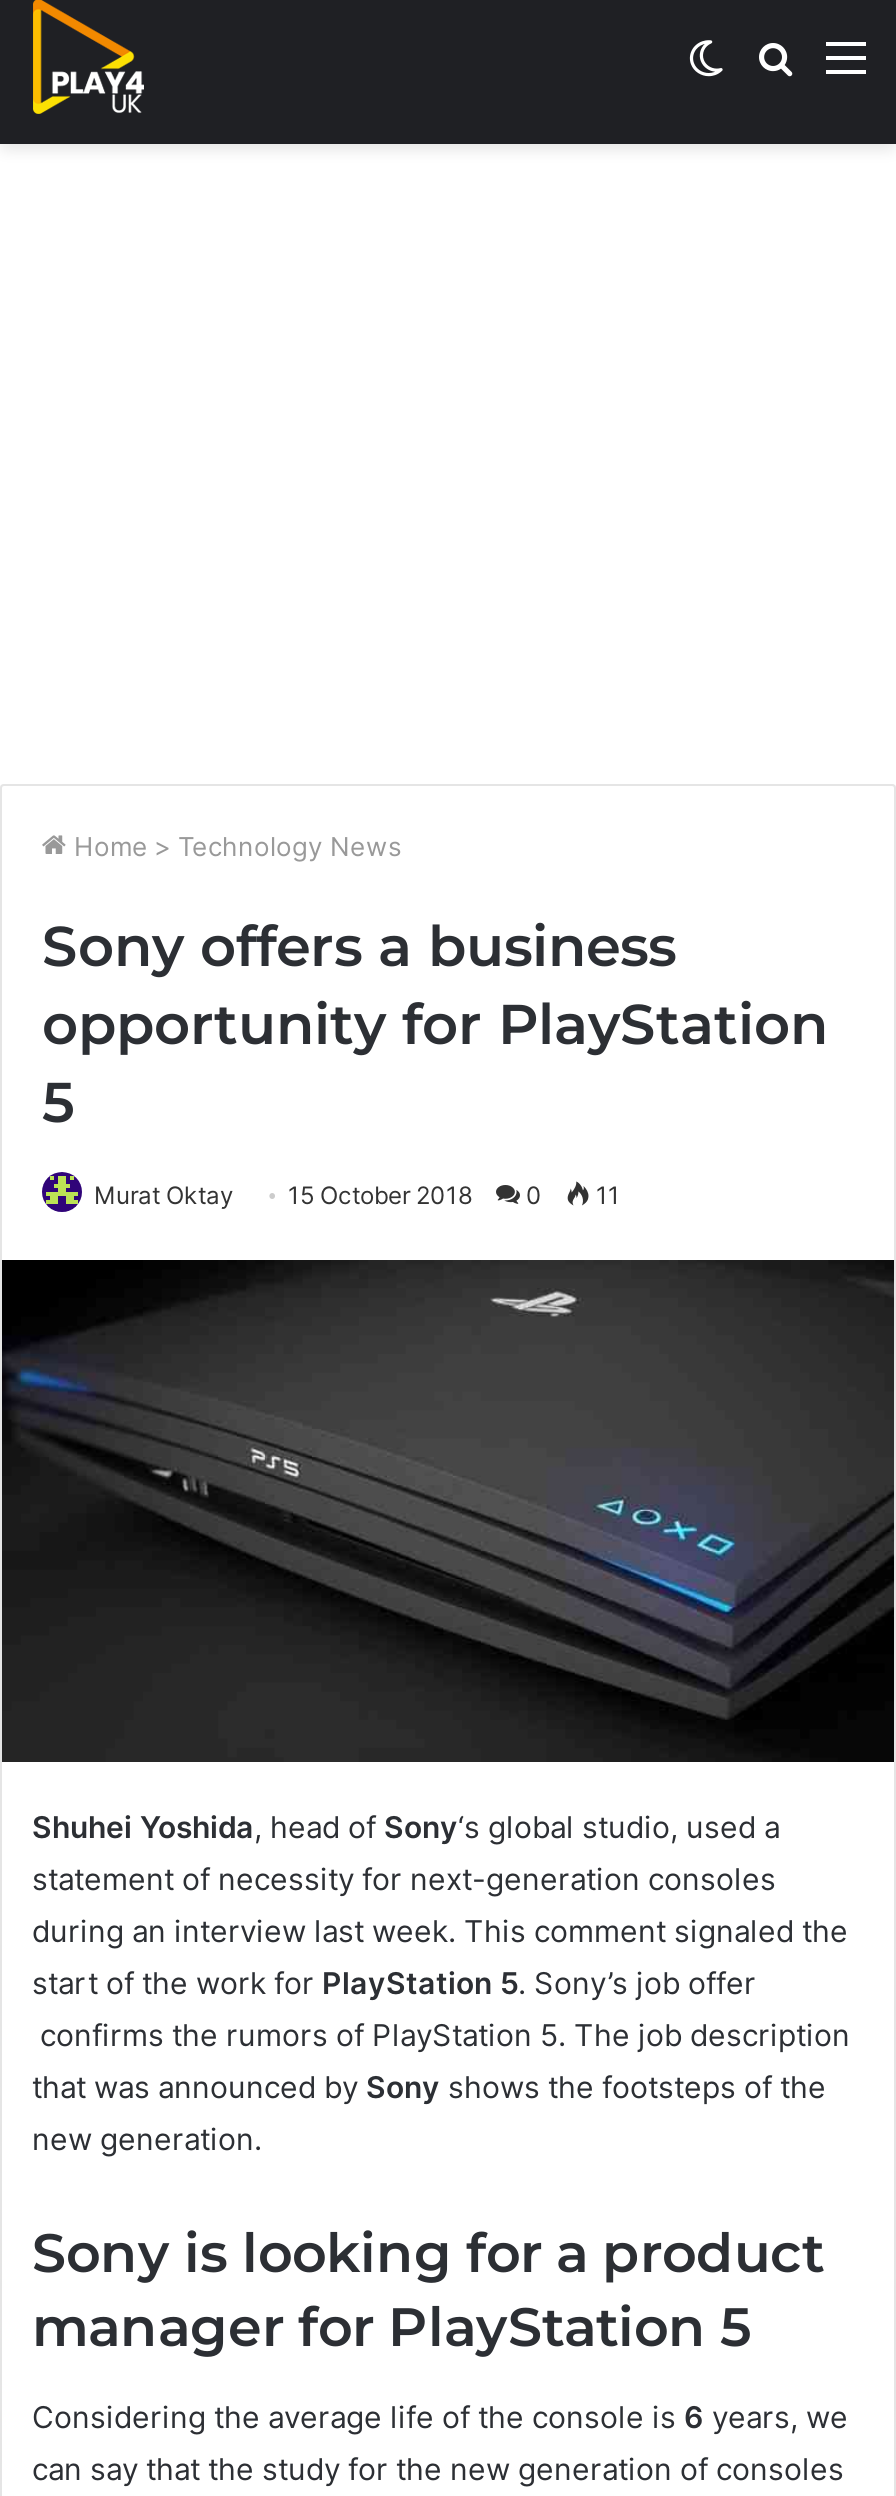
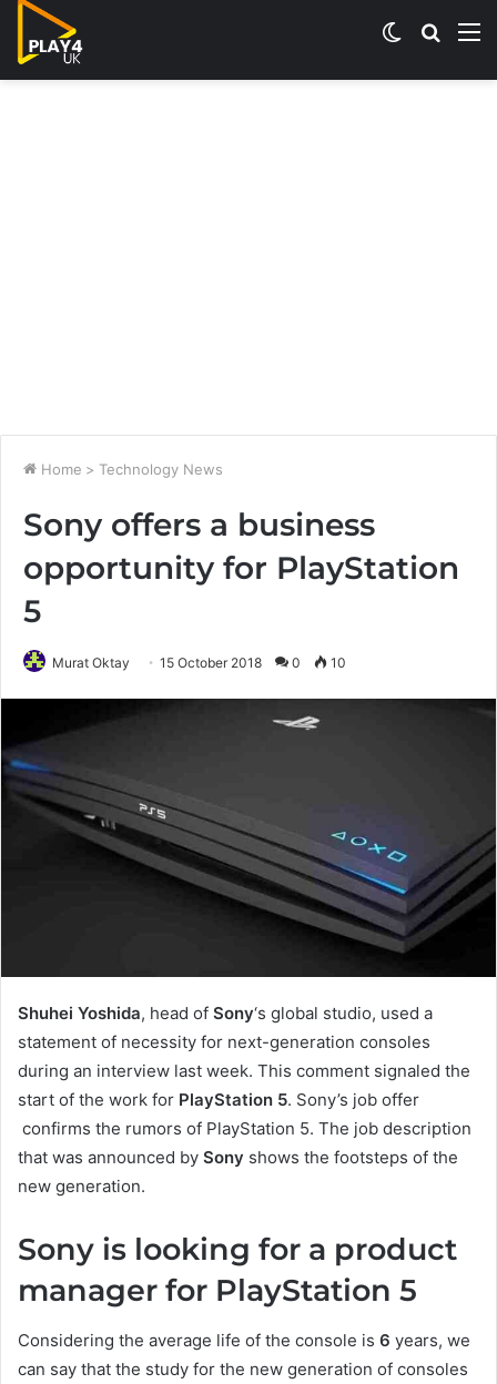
[94,1180,620,1210] Murat Oktay 15 October 2018 0 11 -> [52,654,346,671] Murat Oktay 15 October 2018 0 10

